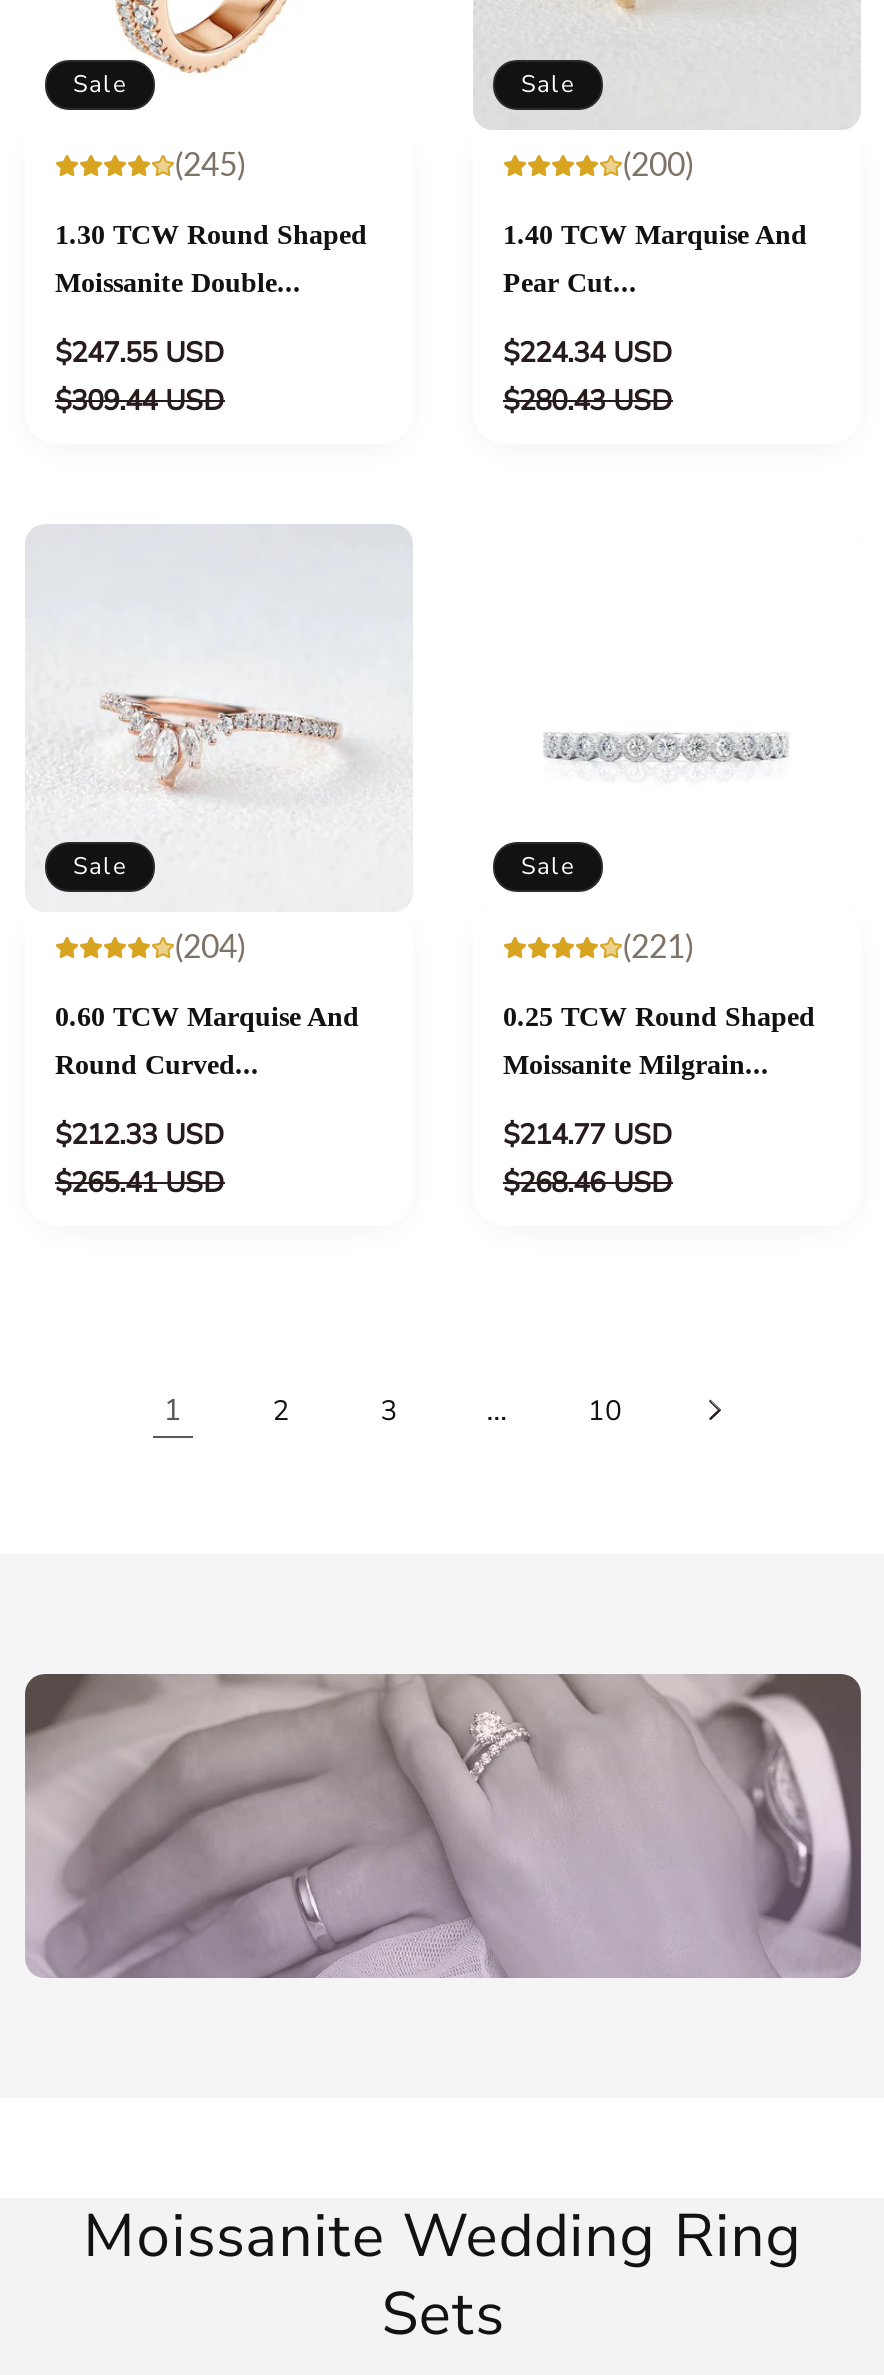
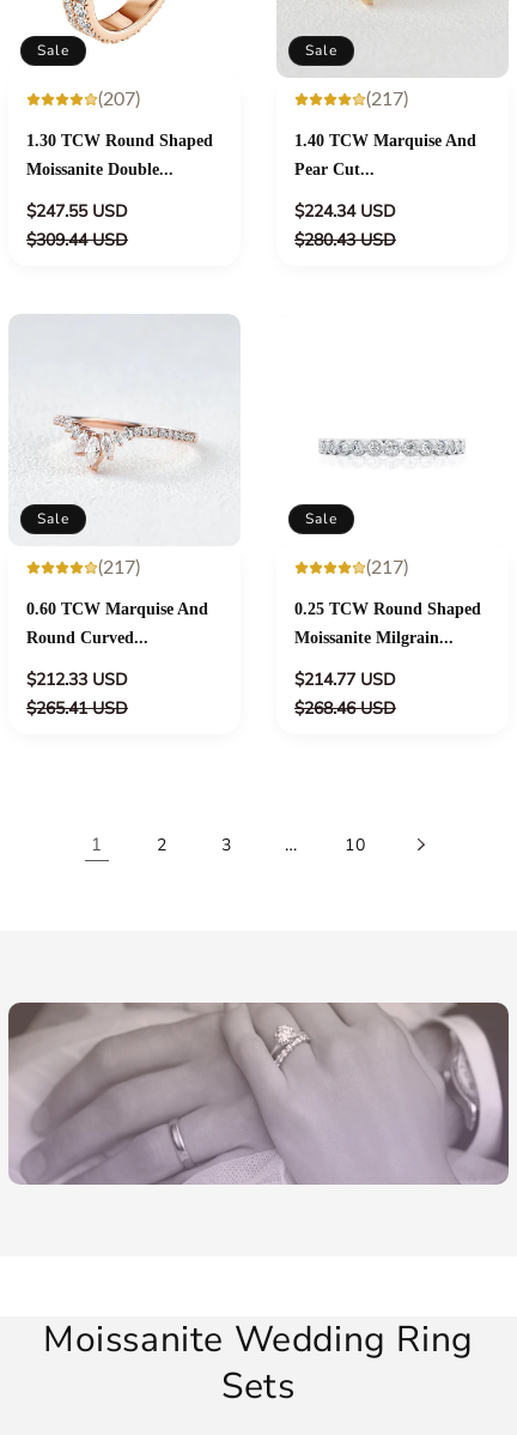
[175,151,245,183] (245) -> [98,90,140,109] (207)
[623,151,693,183] (200) -> [366,90,408,109] (217)
[175,933,245,965] (204) -> [98,559,140,578] (217)
[623,933,693,965] (221) -> [366,559,408,578] (217)

